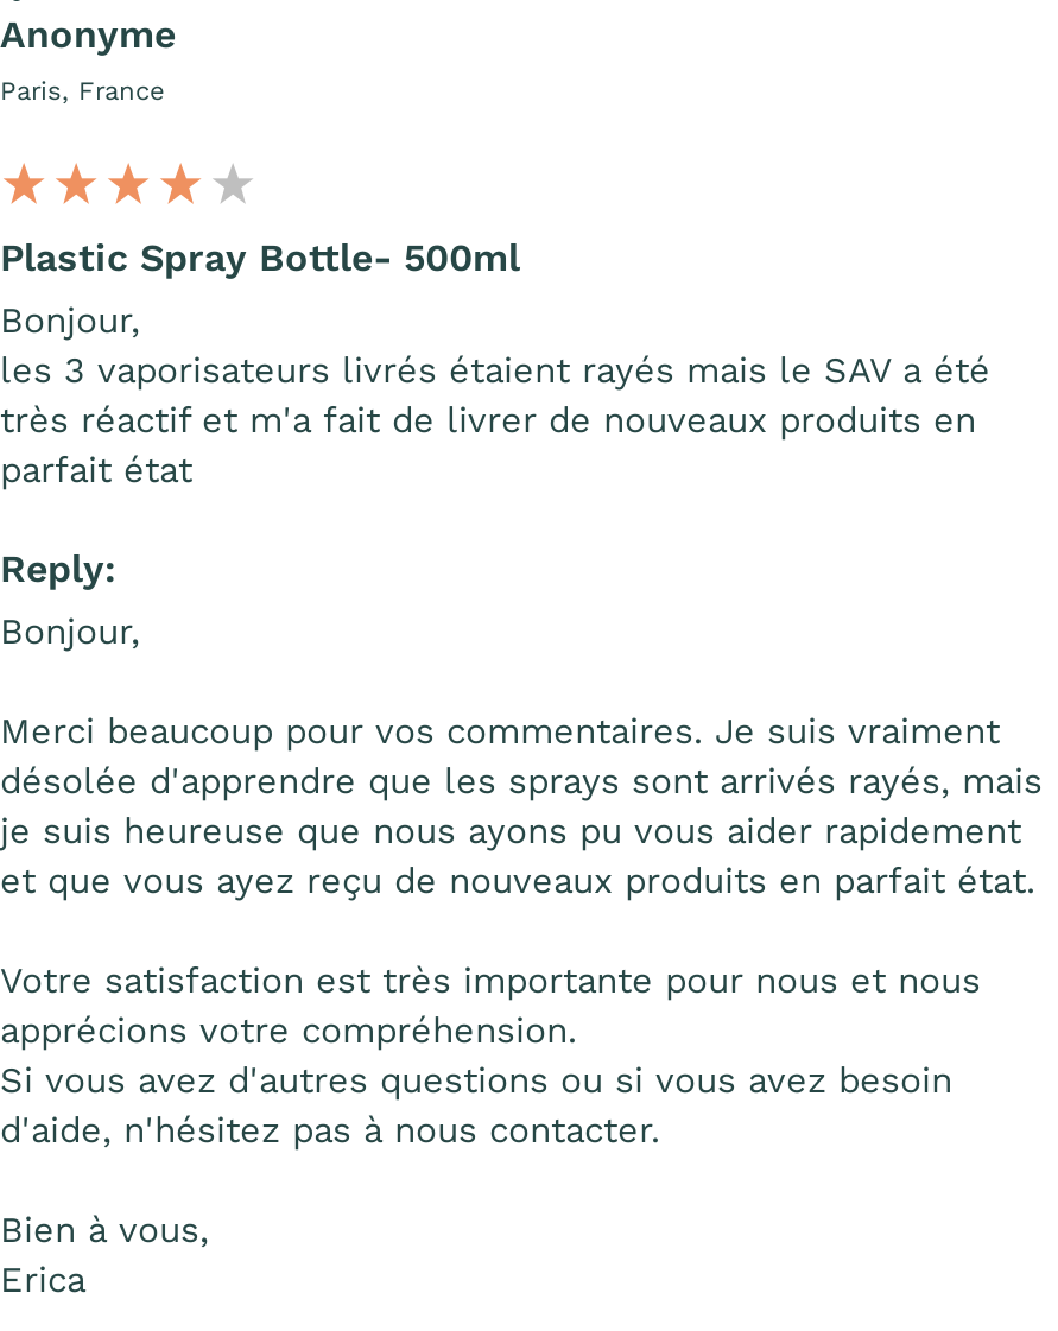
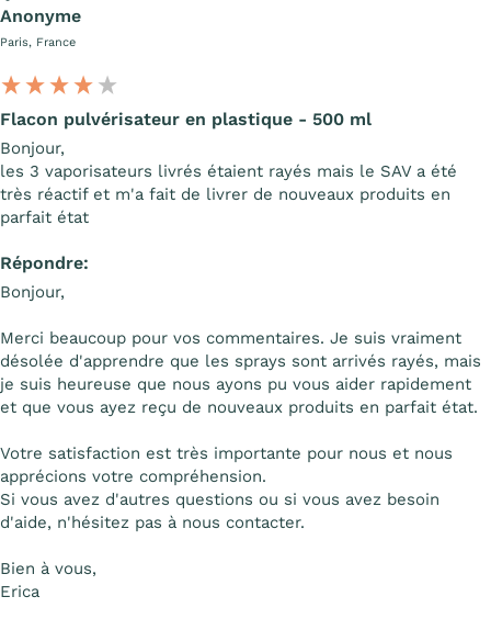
[0,235,520,280] Plastic Spray Bottle- 500ml -> [0,109,372,129] Flacon pulvérisateur en plastique - 500 ml
[0,546,116,591] Reply: -> [0,252,89,273] Répondre:

